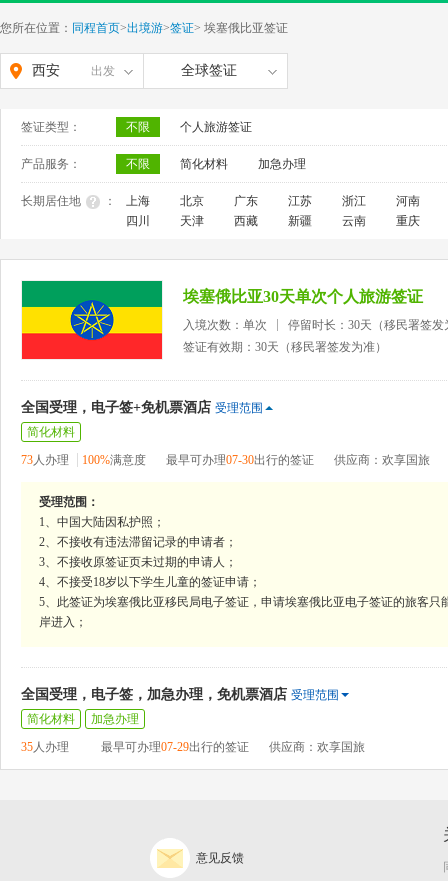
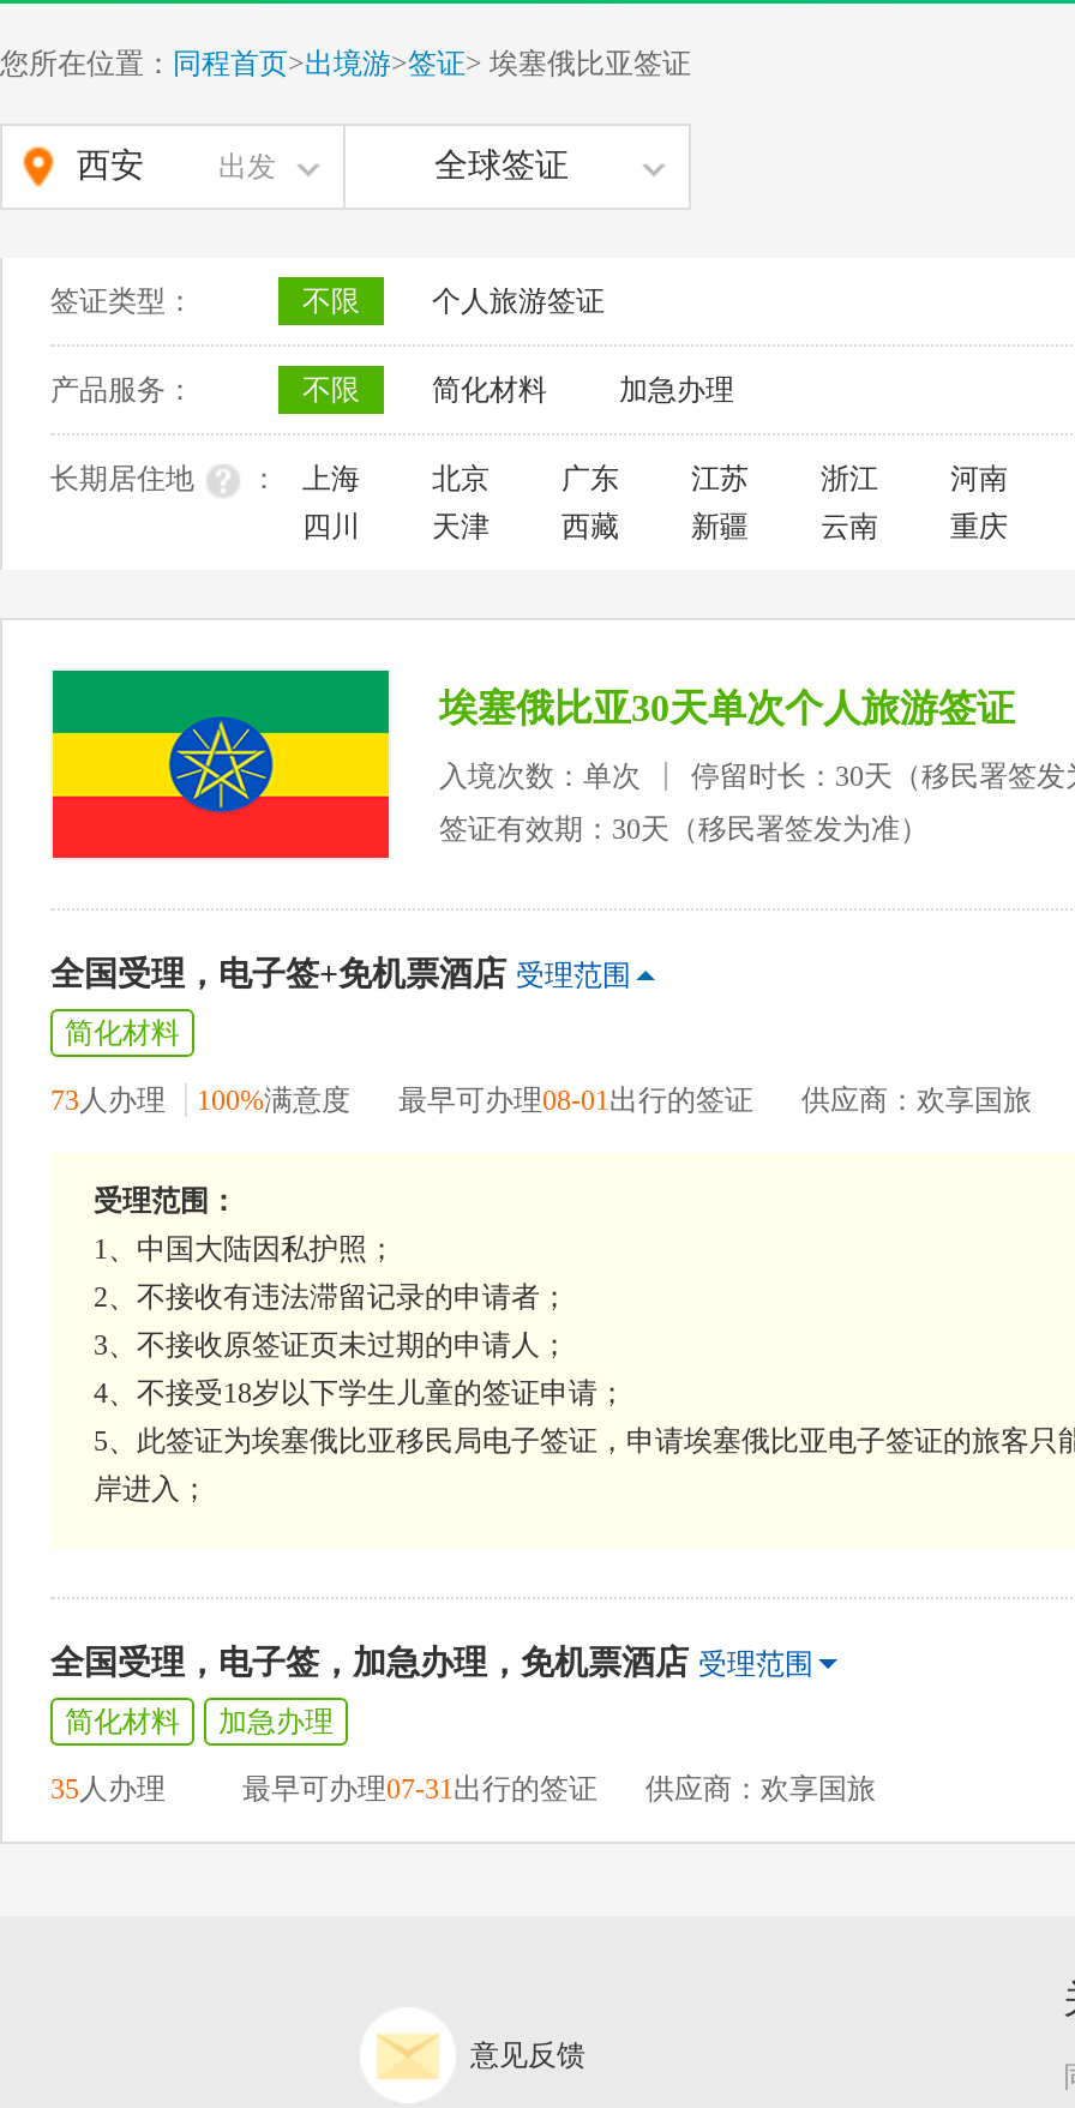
[166,453,314,467] 最早可办理07-30出行的签证 -> [398,1083,753,1117] 最早可办理08-01出行的签证
[101,740,249,754] 最早可办理07-29出行的签证 -> [242,1772,597,1806] 最早可办理07-31出行的签证

